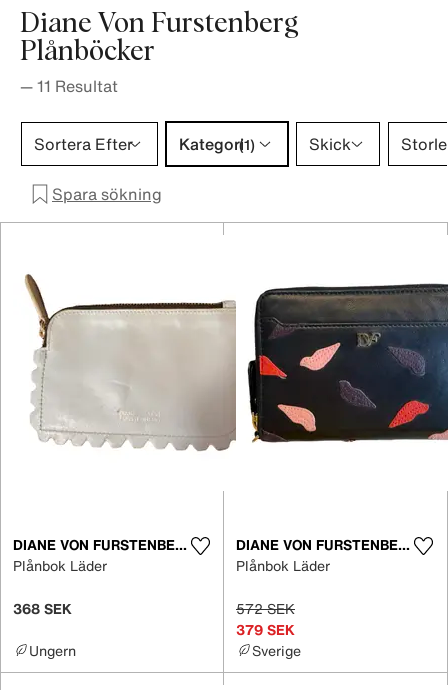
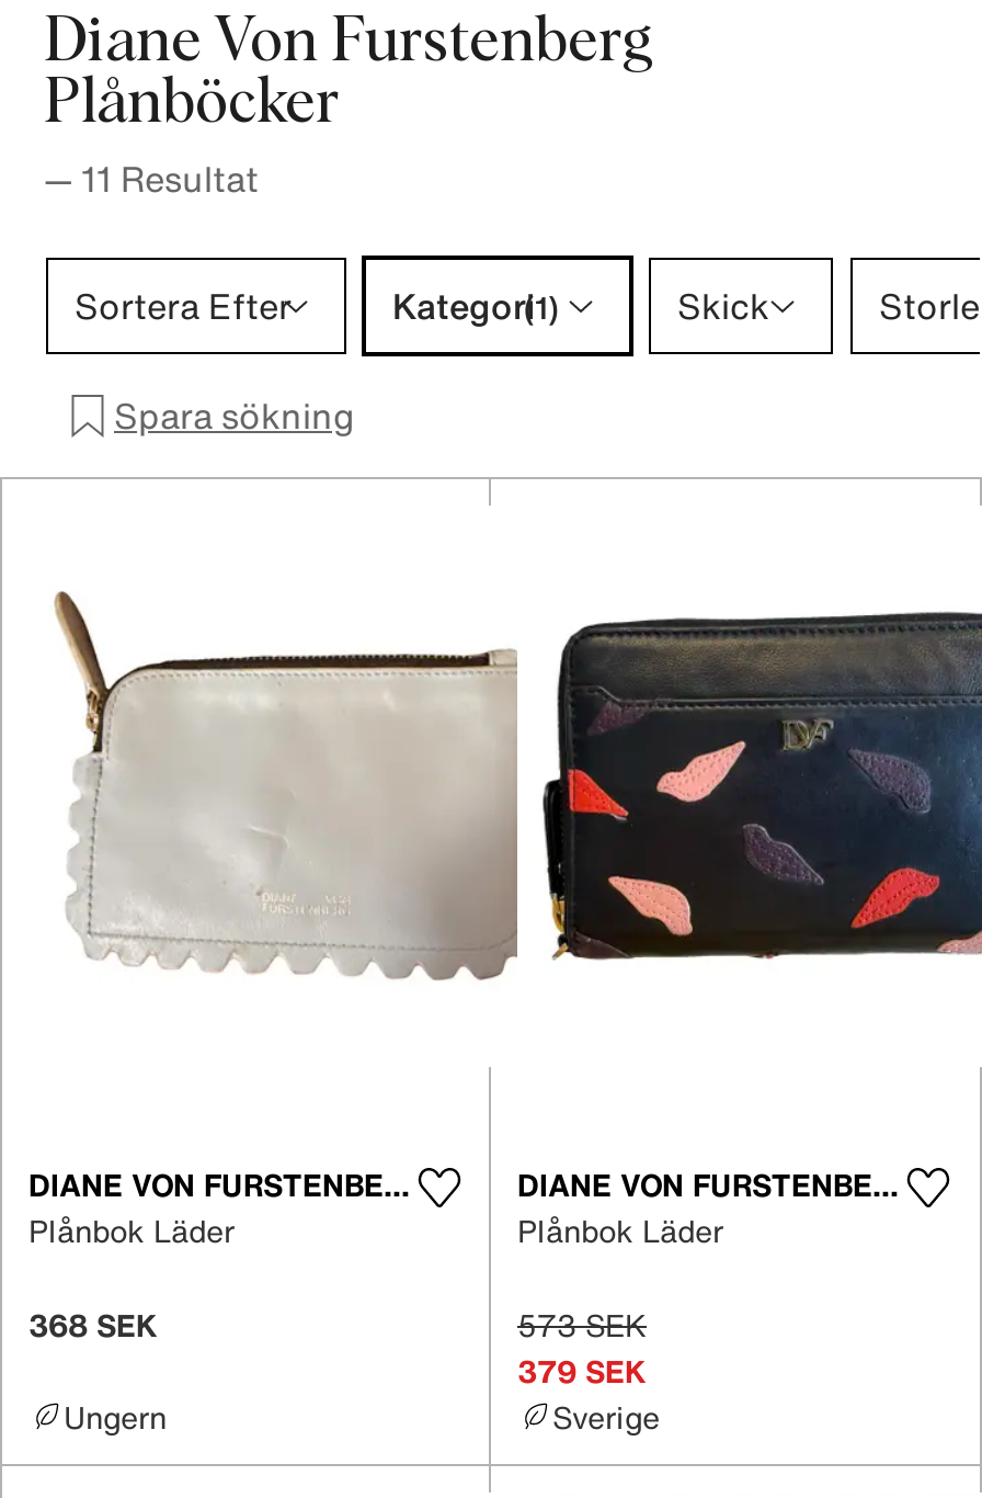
[236,598,295,619] 572 SEK -> [517,1301,647,1348] 573 SEK

